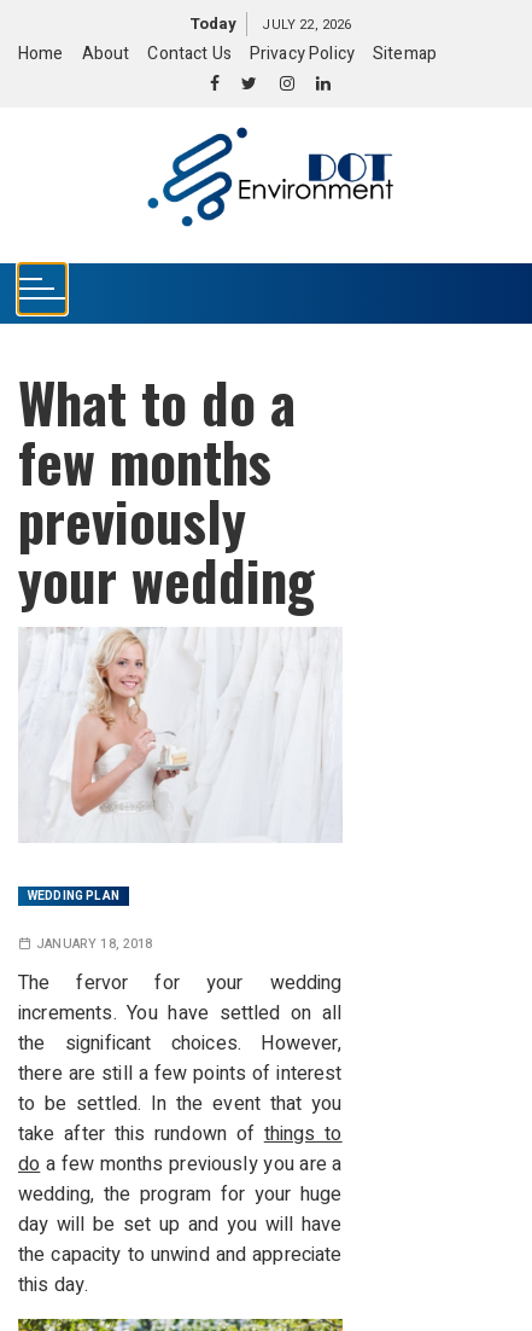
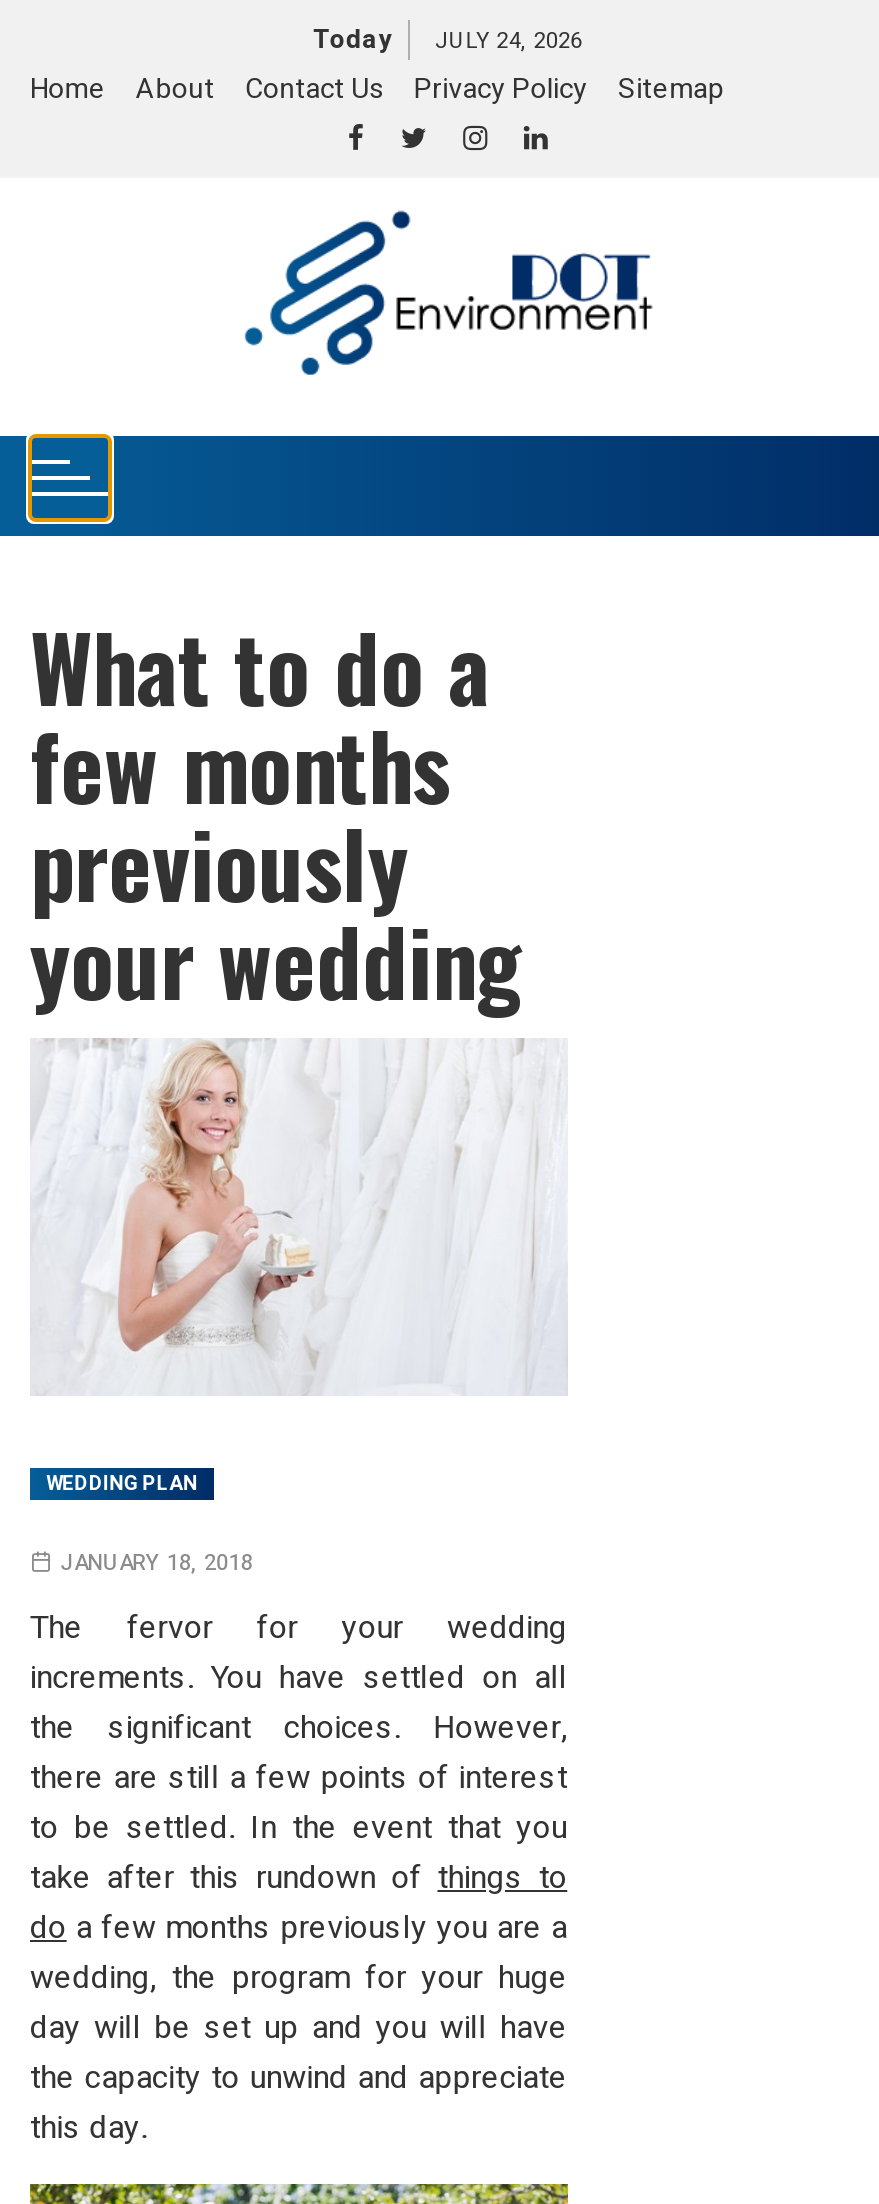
[189,12,352,35] Today JULY 22, 2026 -> [313,20,583,58] Today JULY 24, 2026

